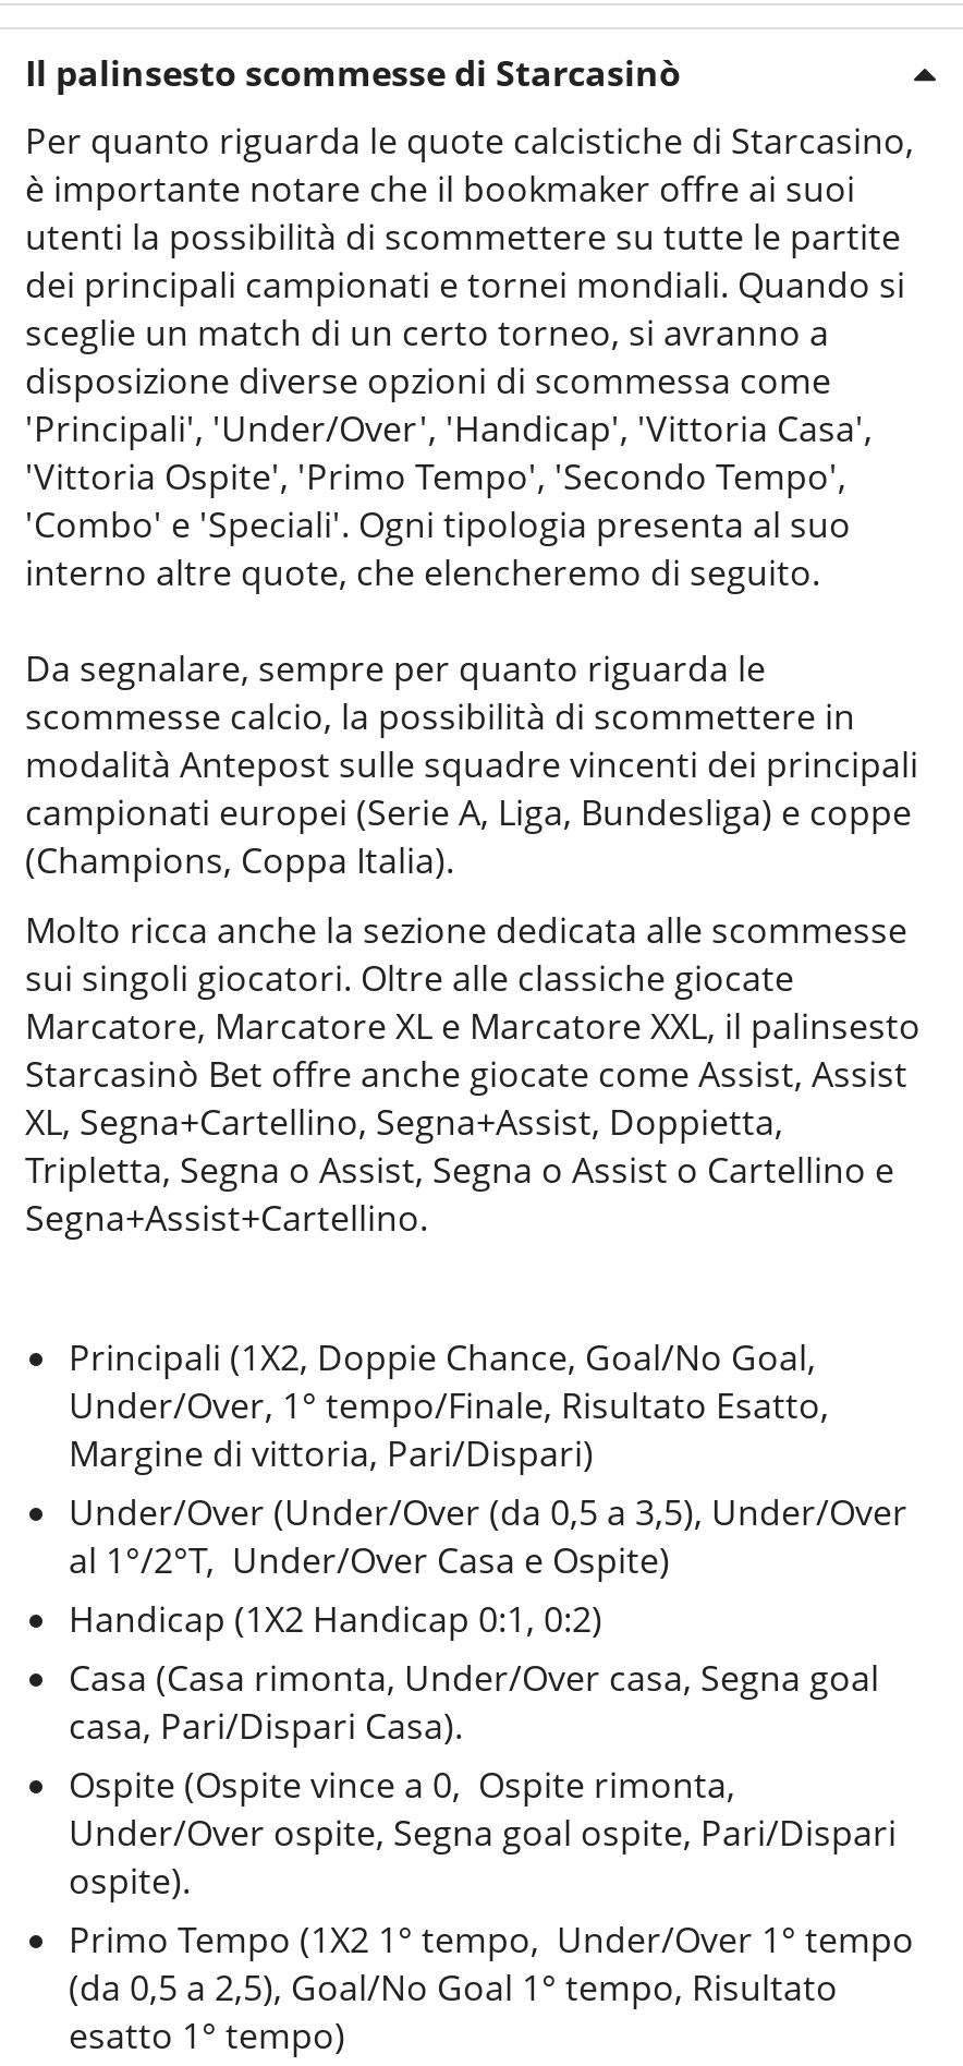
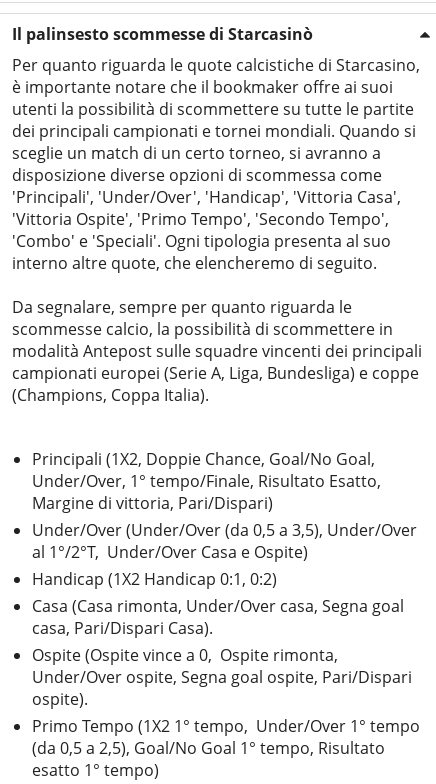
[25,906,921,1242] Molto ricca anche la sezione dedicata alle scommesse | sui singoli giocatori. Oltre alle classiche giocate | Marcatore, Marcatore XL e Marcatore XXL, il palinsesto | Starcasinò Bet offre anche giocate come Assist, Assist | XL, Segna+Cartellino, Segna+Assist, Doppietta, | Tripletta, Segna o Assist, Segna o Assist o Cartellino e | Segna+Assist+Cartellino. -> none

